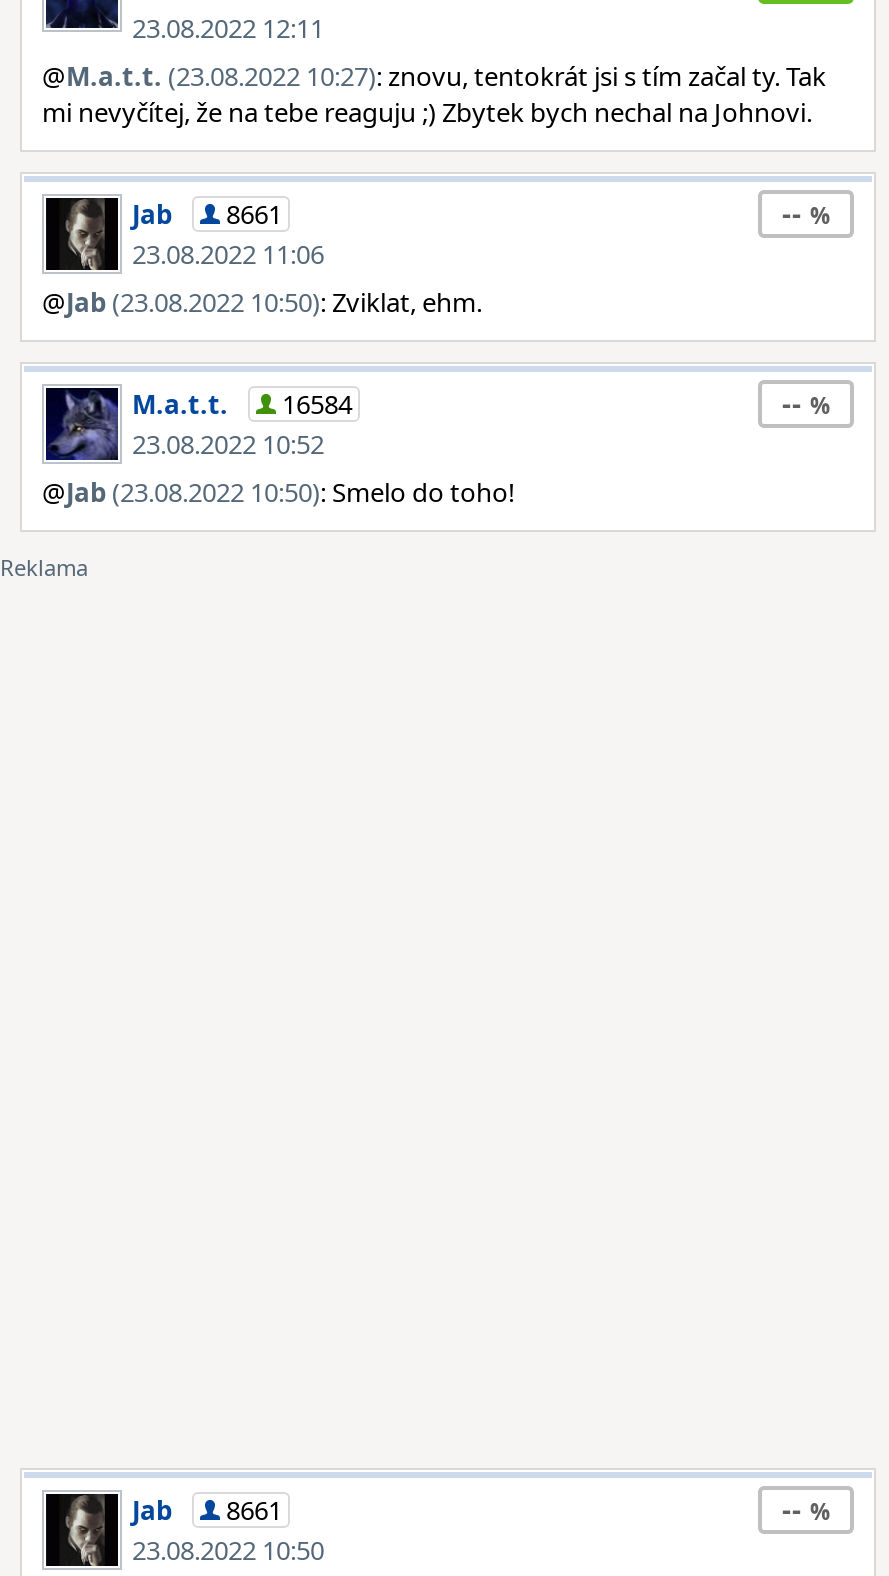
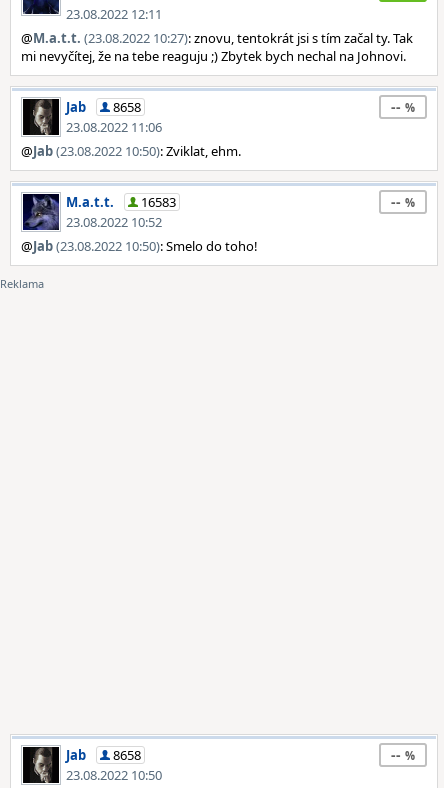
[132,196,282,232] Jab 8661 -> [66,98,141,116] Jab 8658
[132,386,352,422] M.a.t.t. 16584 -> [66,193,176,211] M.a.t.t. 16583
[132,1492,282,1528] Jab 8661 -> [66,746,141,764] Jab 8658

